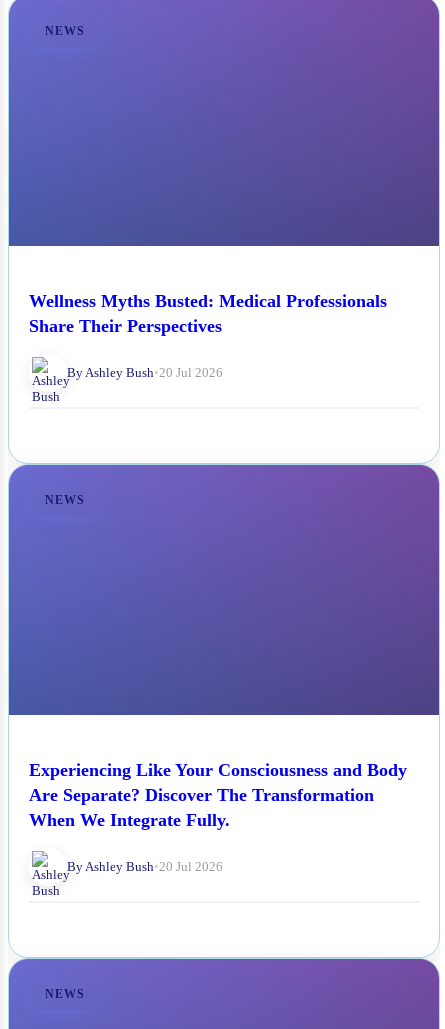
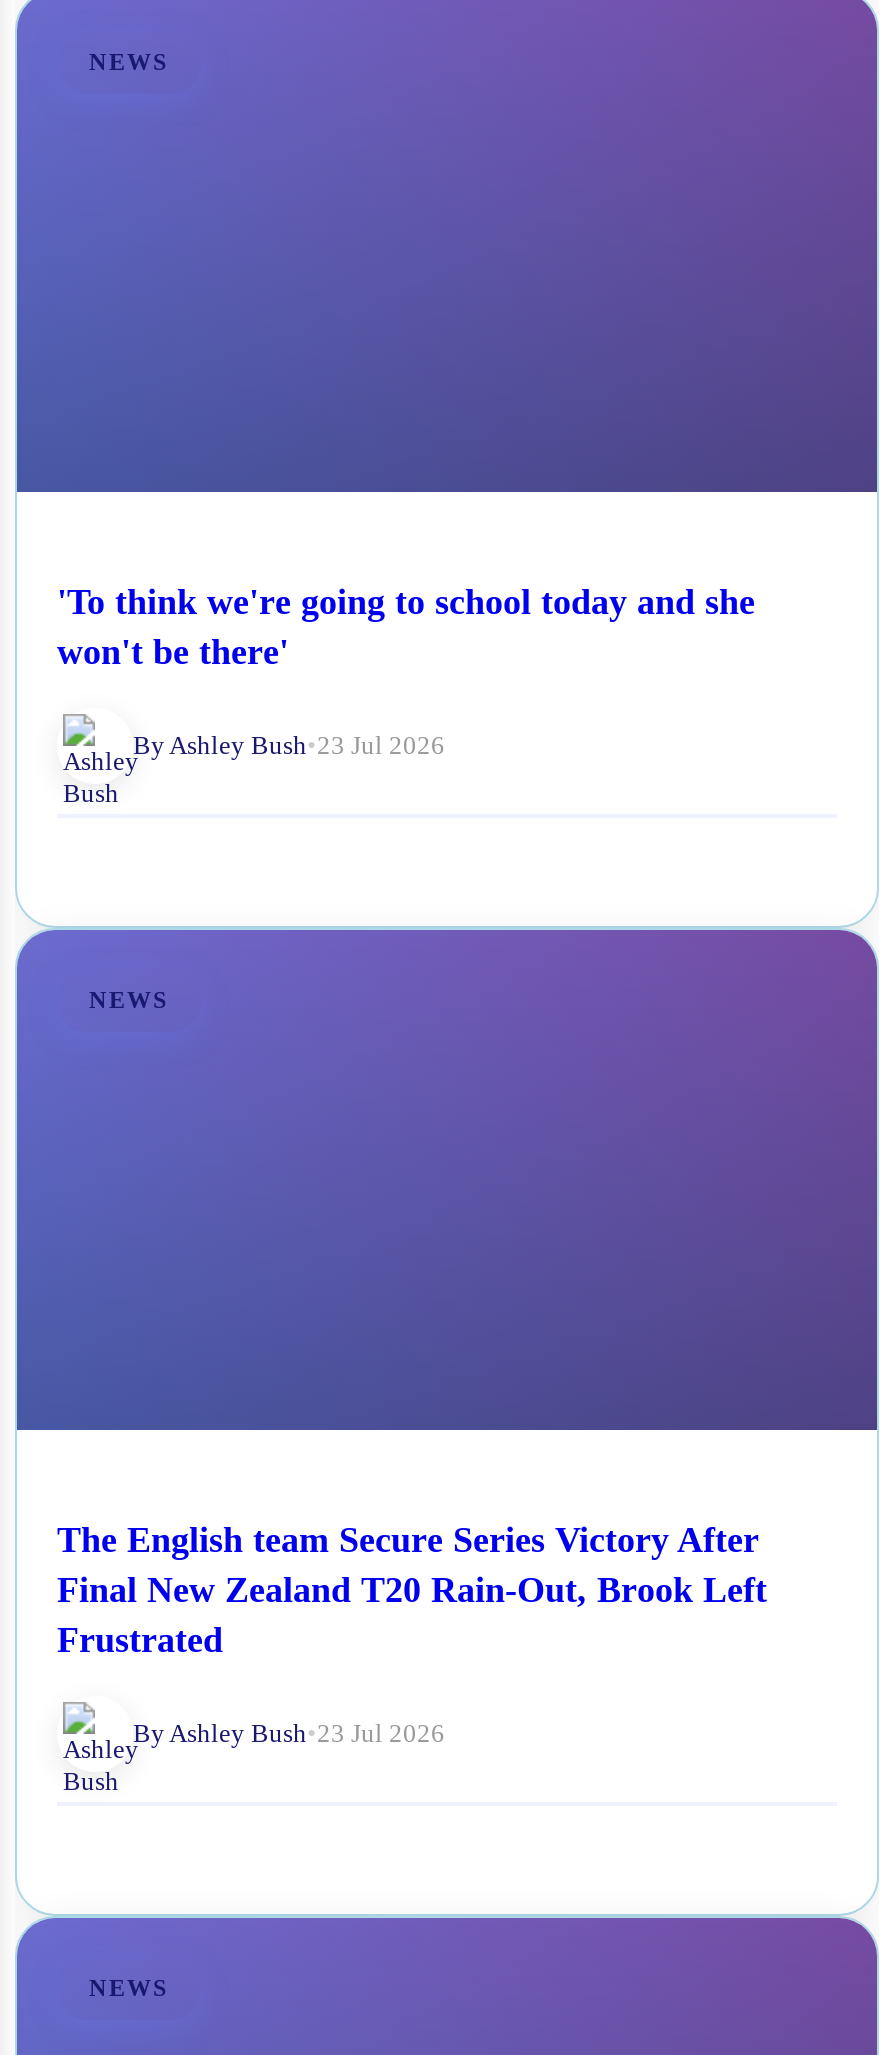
[29,291,387,336] Wellness Myths Busted: Medical Professionals | Share Their Perspectives -> [57,583,755,673] 'To think we're going to school today and she | won't be there'
[67,365,223,380] By Ashley Bush • 20 Jul 2026 -> [133,731,445,761] By Ashley Bush • 23 Jul 2026
[29,760,407,830] Experiencing Like Your Consciousness and Body | Are Separate? Discover The Transformation | When We Integrate Fully. -> [57,1521,767,1661] The English team Secure Series Victory After | Final New Zealand T20 Rain-Out, Brook Left | Frustrated
[67,859,223,874] By Ashley Bush • 20 Jul 2026 -> [133,1719,445,1749] By Ashley Bush • 23 Jul 2026

